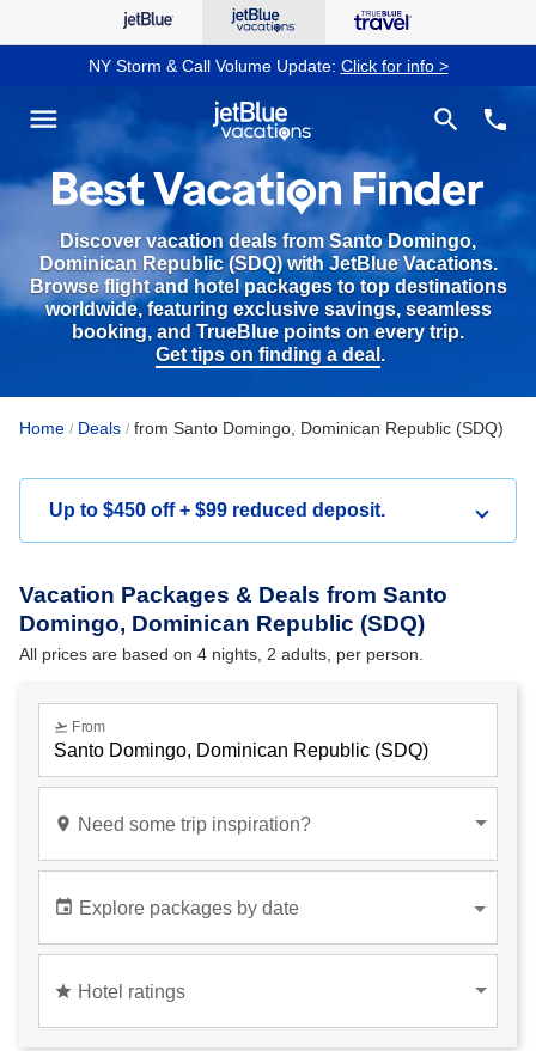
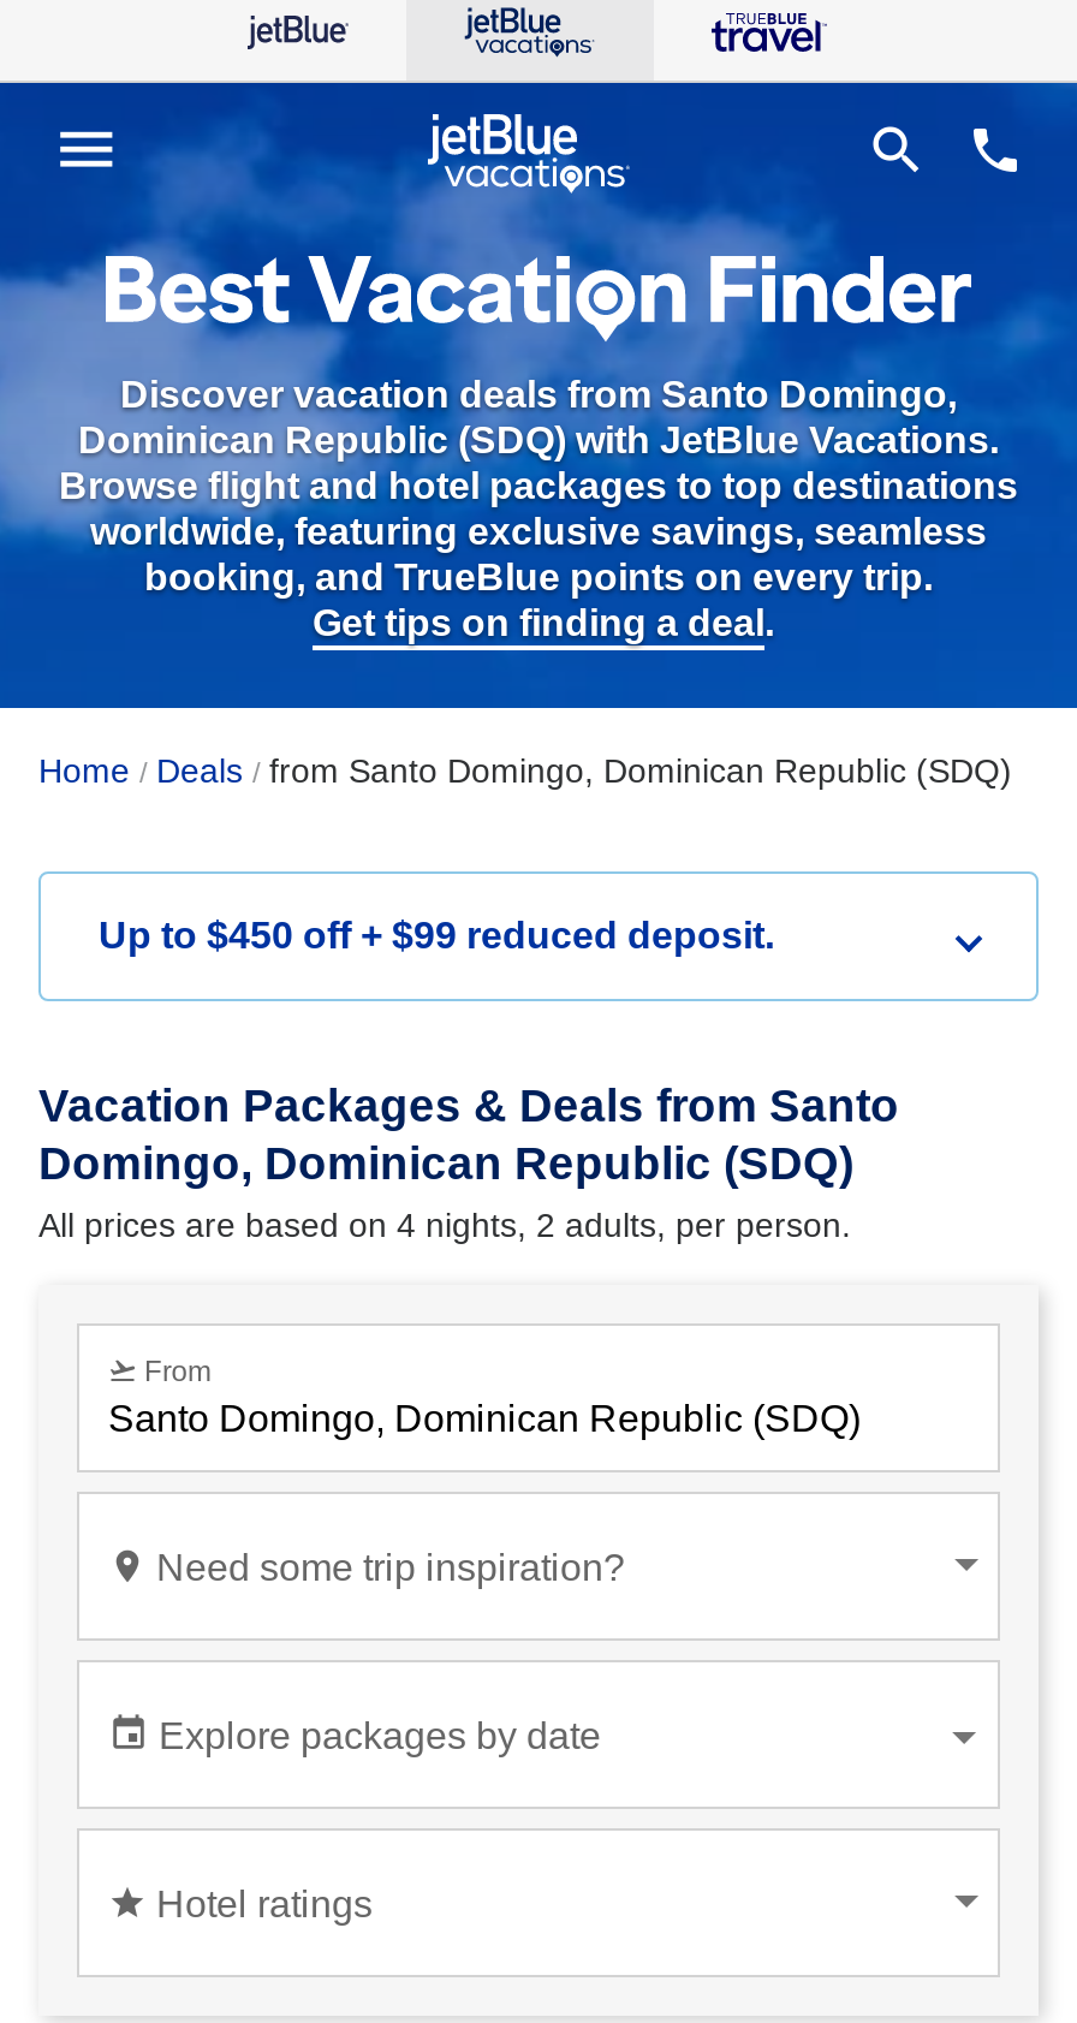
[88,56,448,75] NY Storm & Call Volume Update: Click for info > -> none

